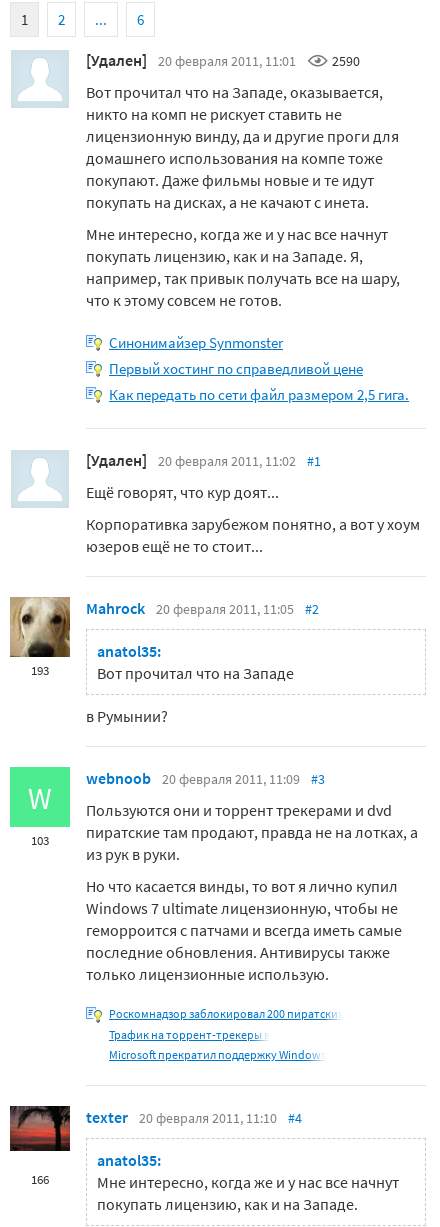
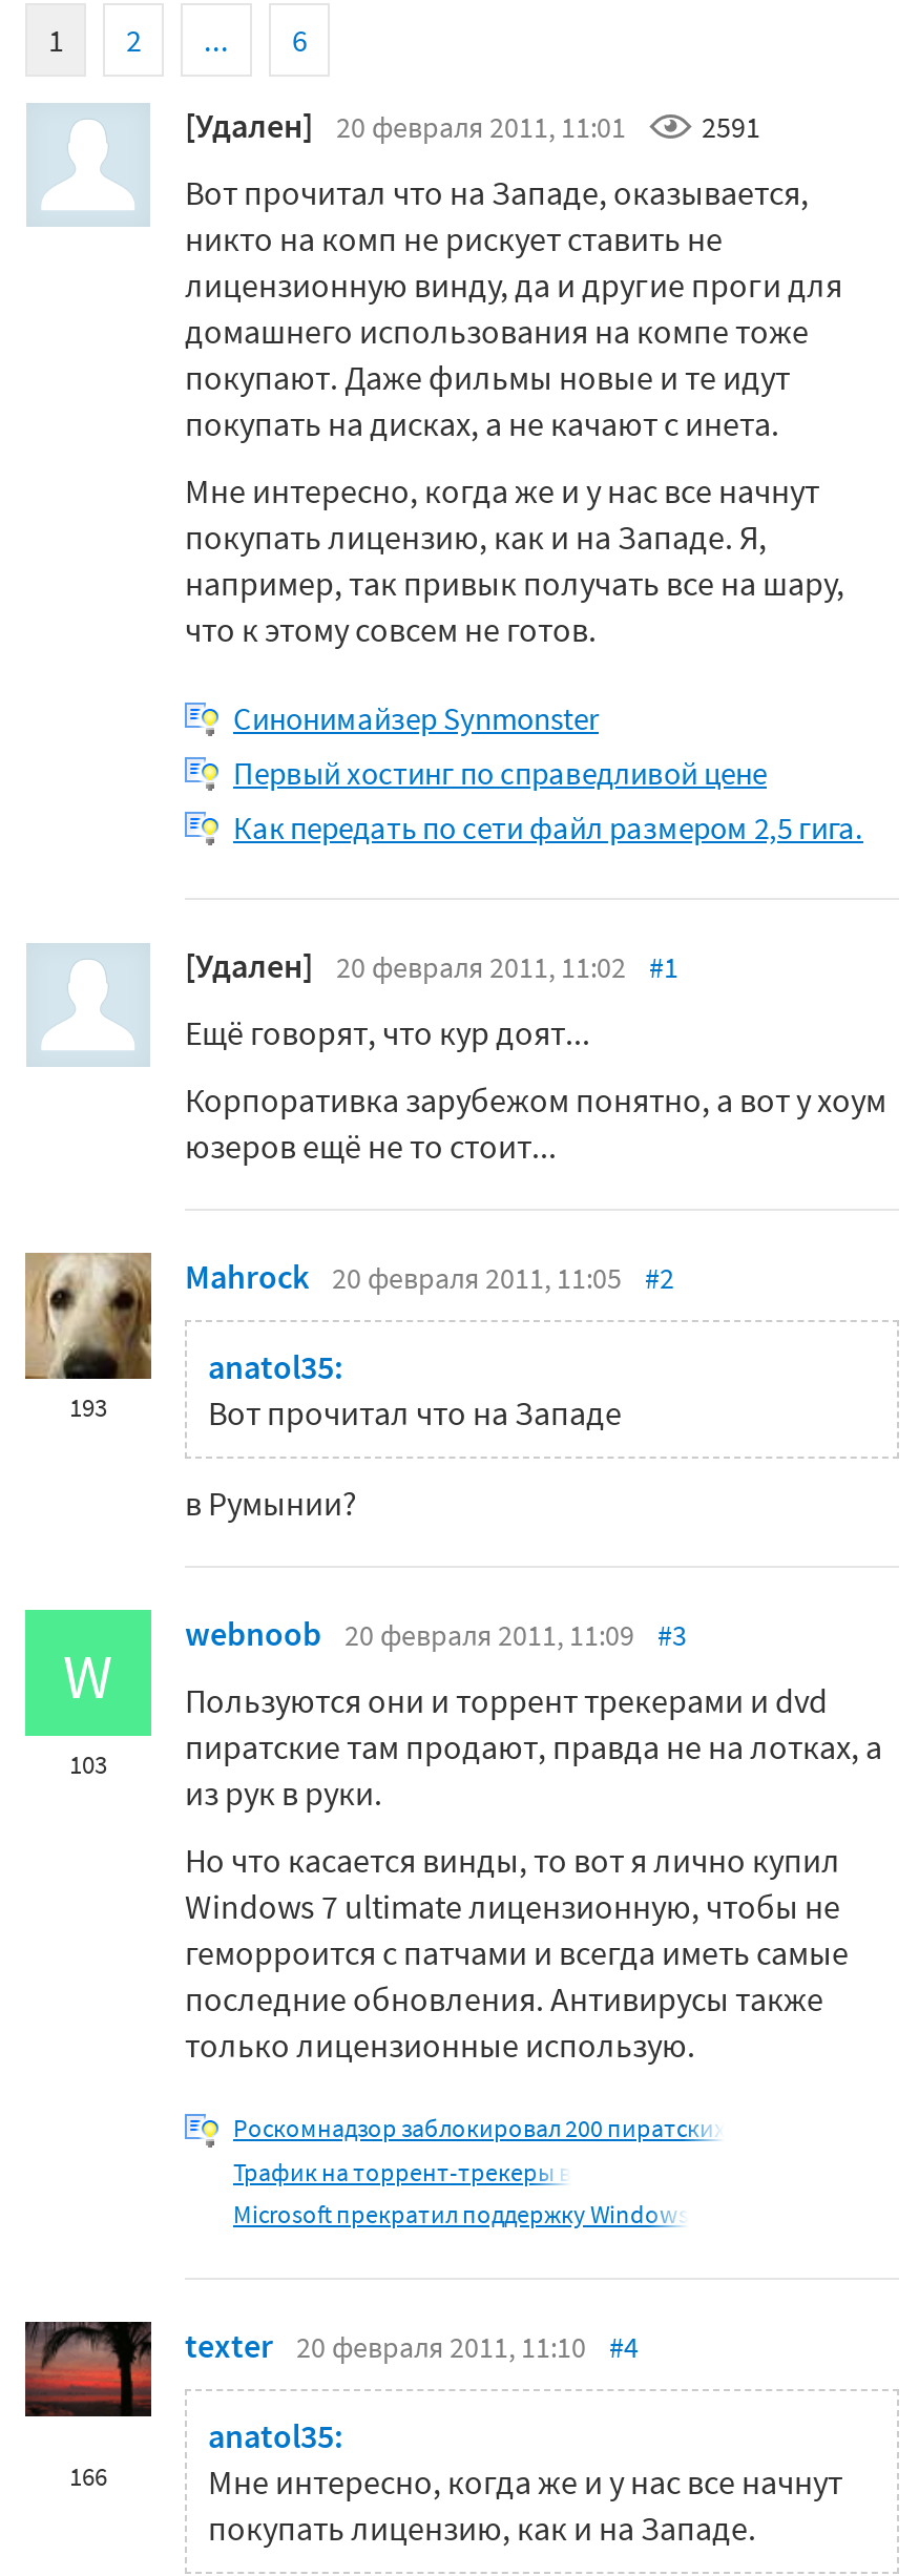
[86,50,360,70] [Удален] 20 февраля 2011, 11:01 2590 -> [185,104,760,146] [Удален] 20 февраля 2011, 11:01 2591

